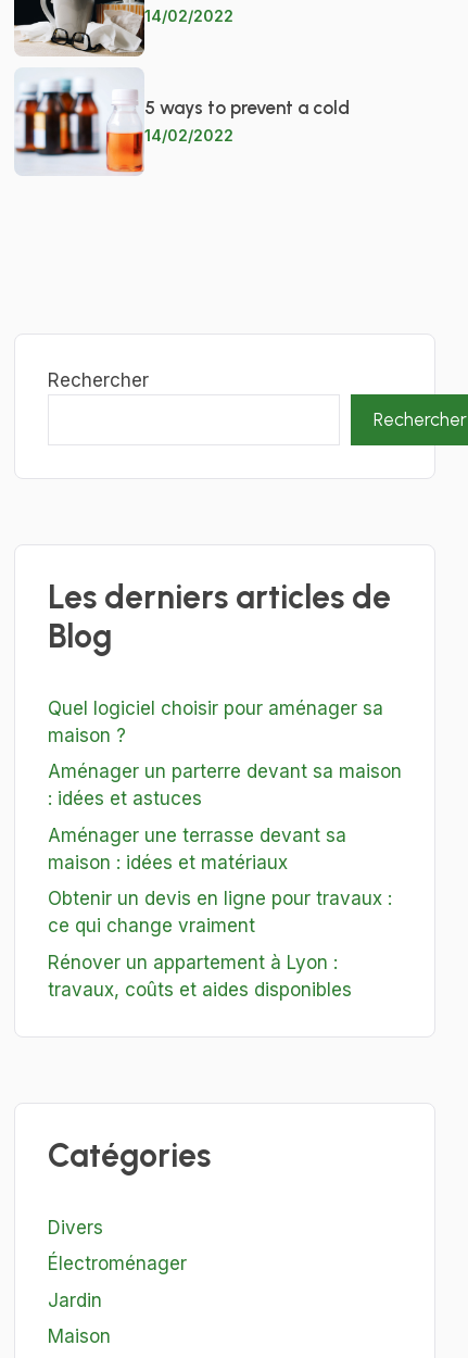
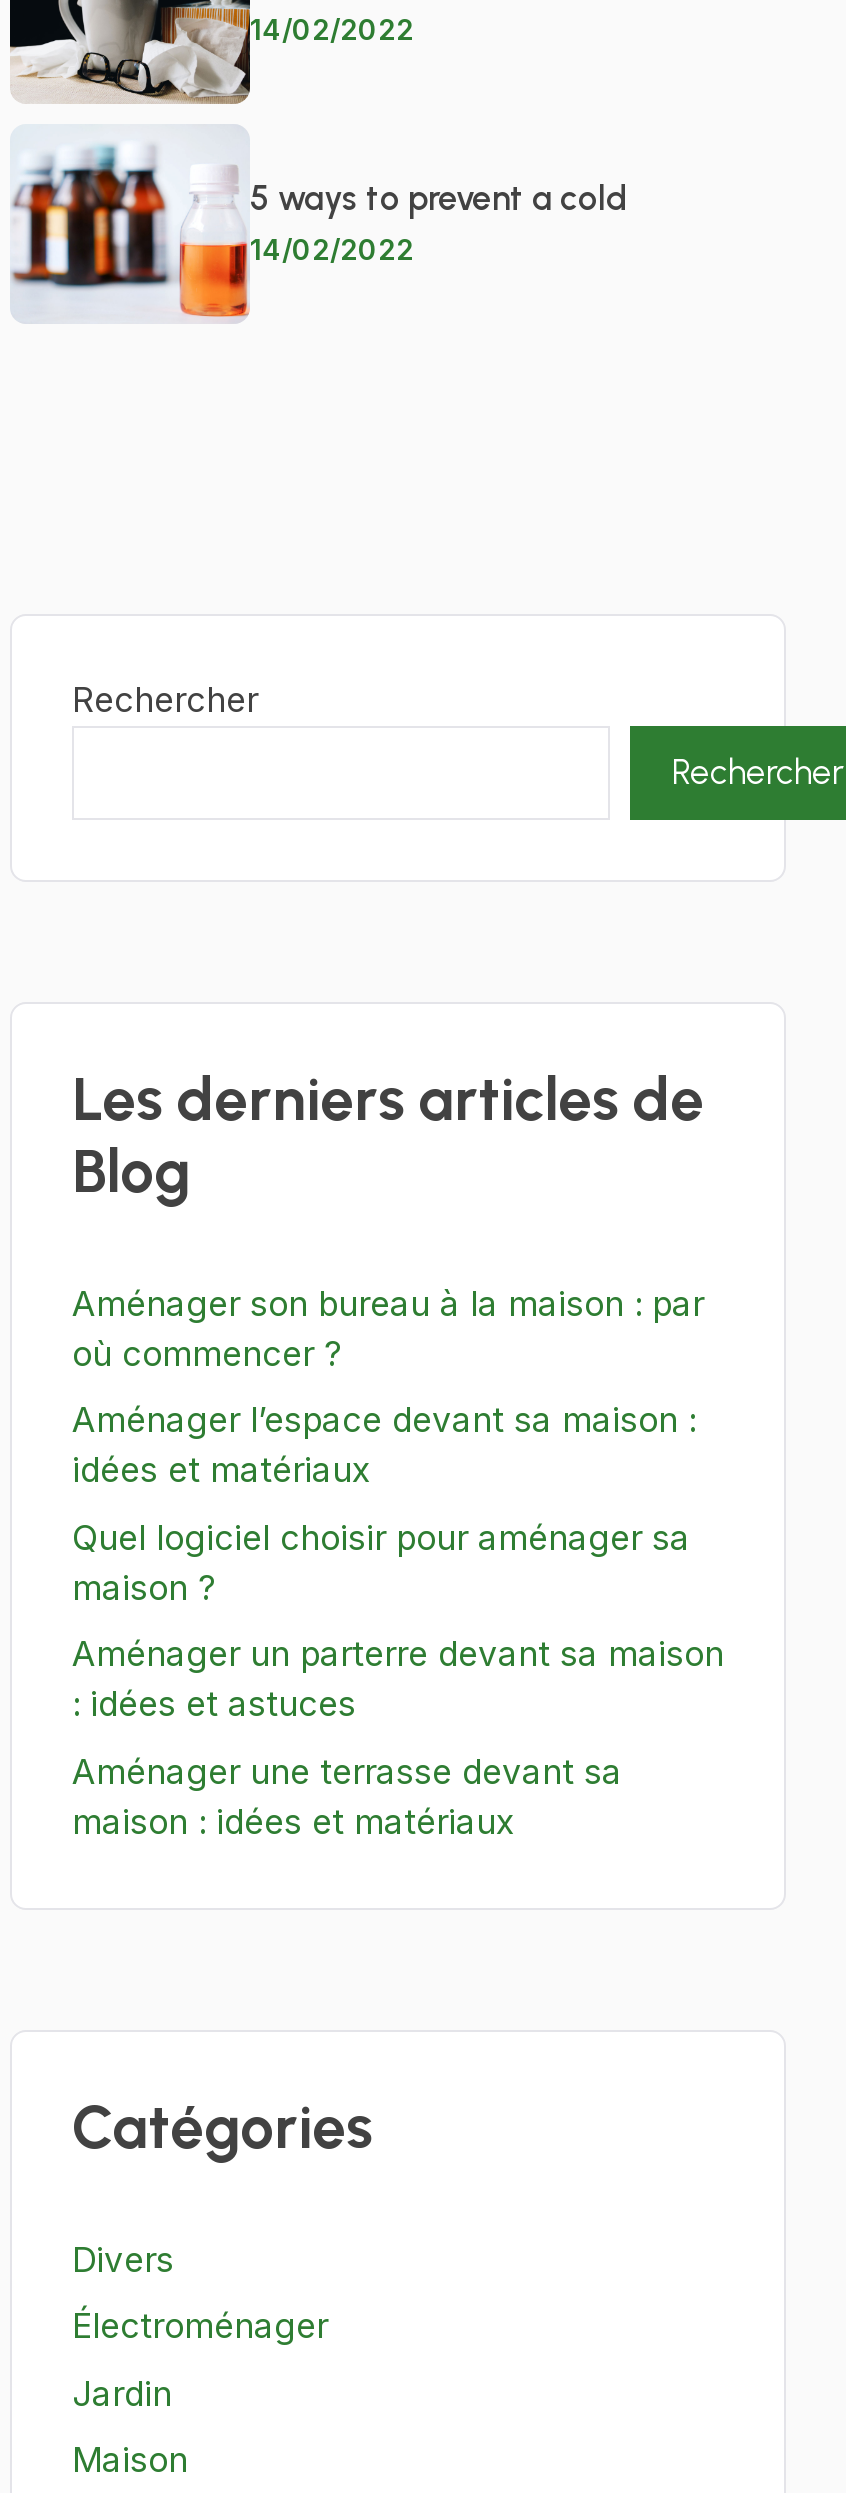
none -> [72,1283,704,1490] Aménager son bureau à la maison : par | où commencer ? | Aménager l’espace devant sa maison : | idées et matériaux
moved [48,697,402,873] -> [72,1517,724,1841]: Quel logiciel choisir pour aménager sa | maison ? | Aménager un parterre devant sa maison | : idées et astuces | Aménager une terrasse devant sa | maison : idées et matériaux
[48,888,392,1000] Obtenir un devis en ligne pour travaux : | ce qui change vraiment | Rénover un appartement à Lyon : | travaux, coûts et aides disponibles -> none

